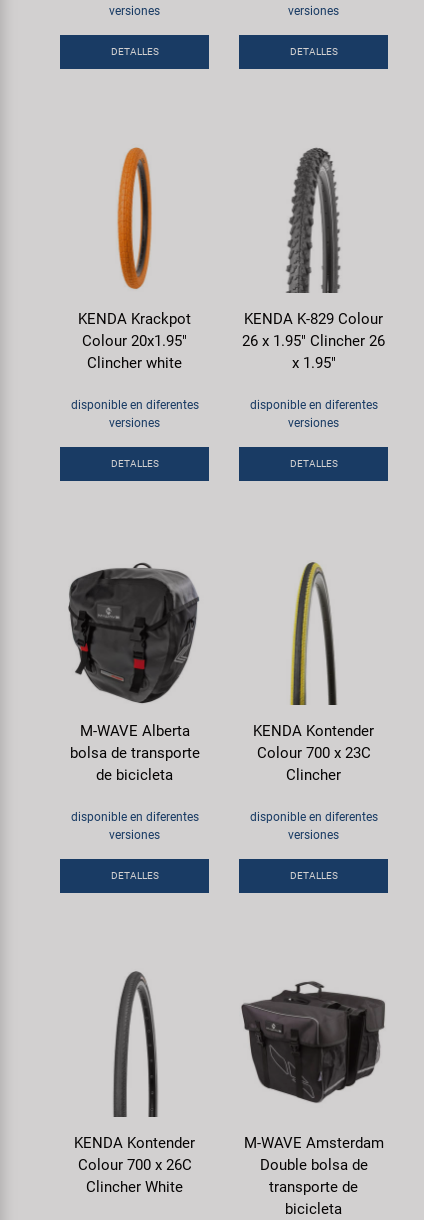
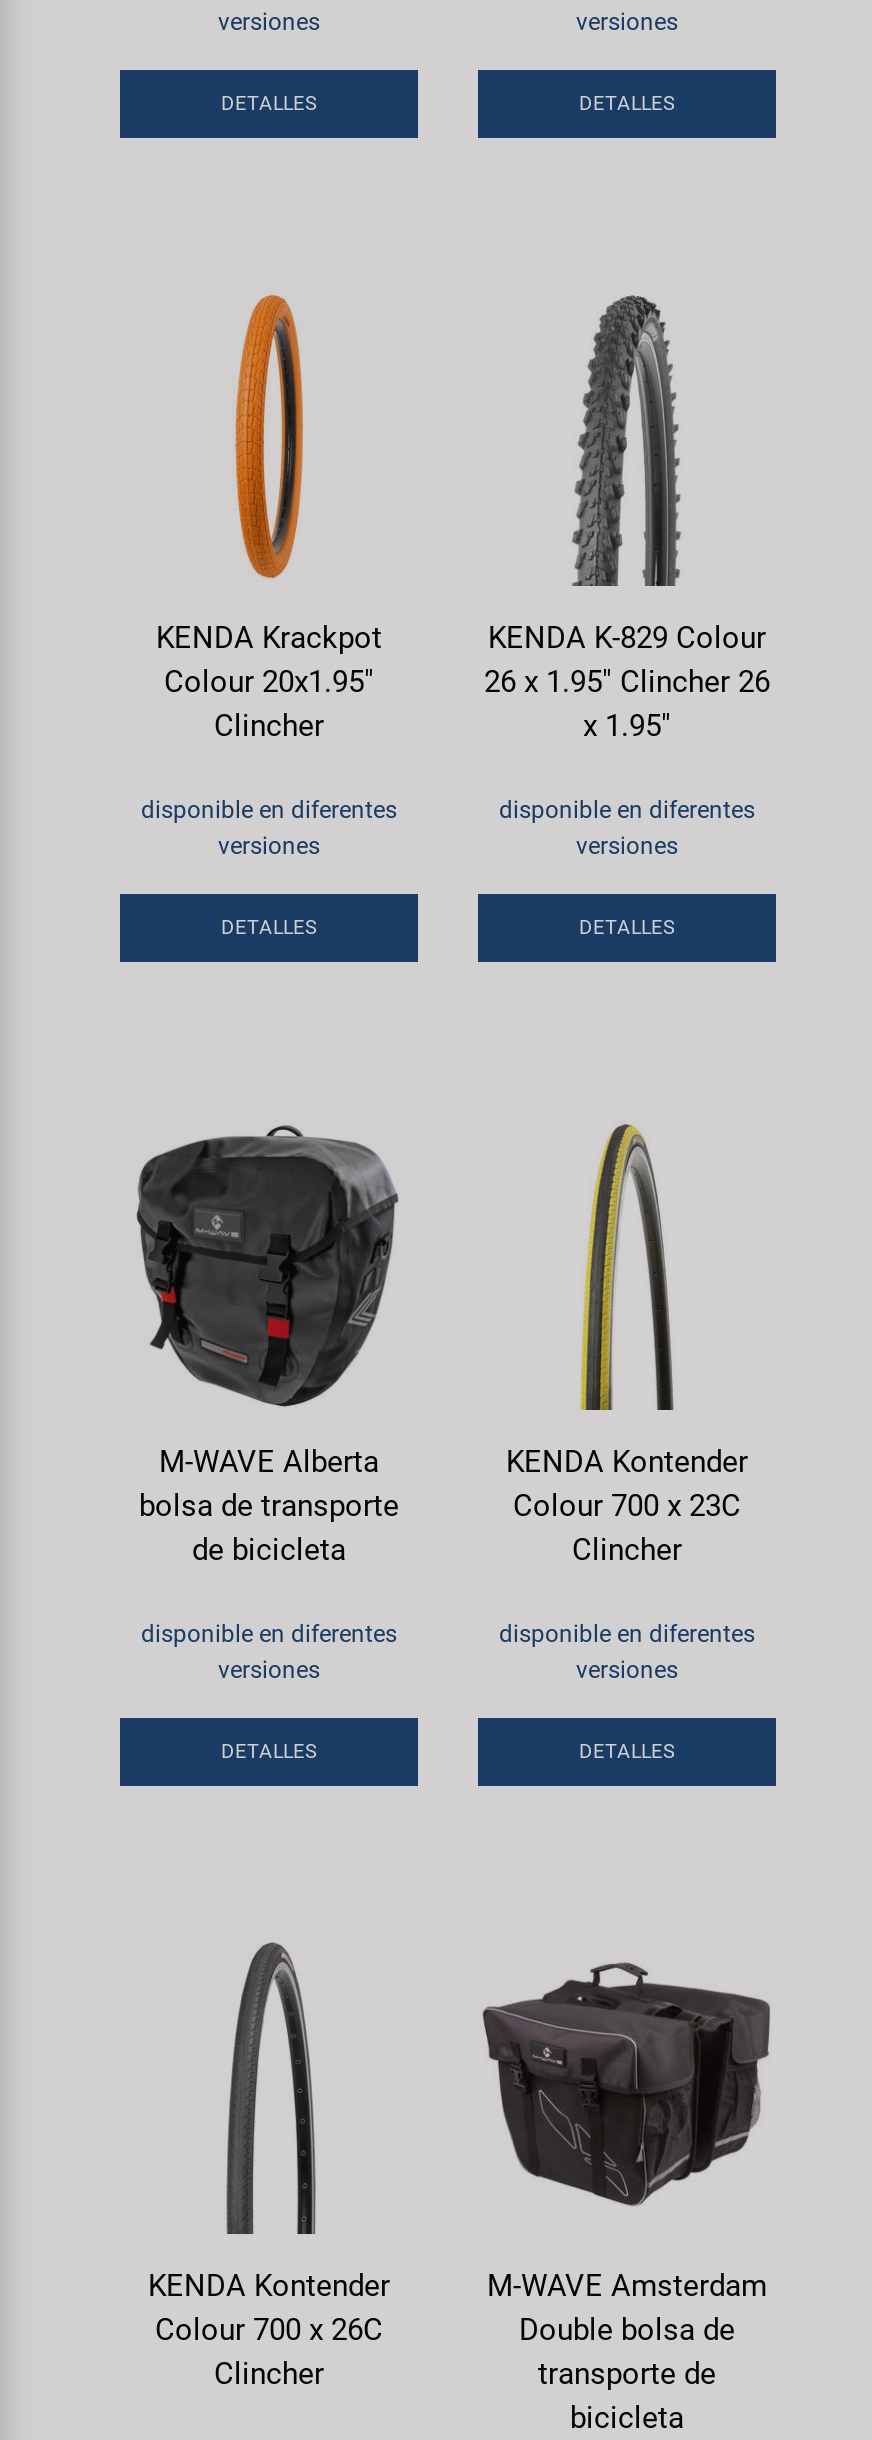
[87,353,182,371] Clincher white -> [214,707,324,743] Clincher
[86,1177,183,1195] Clincher White -> [214,2355,324,2391] Clincher

